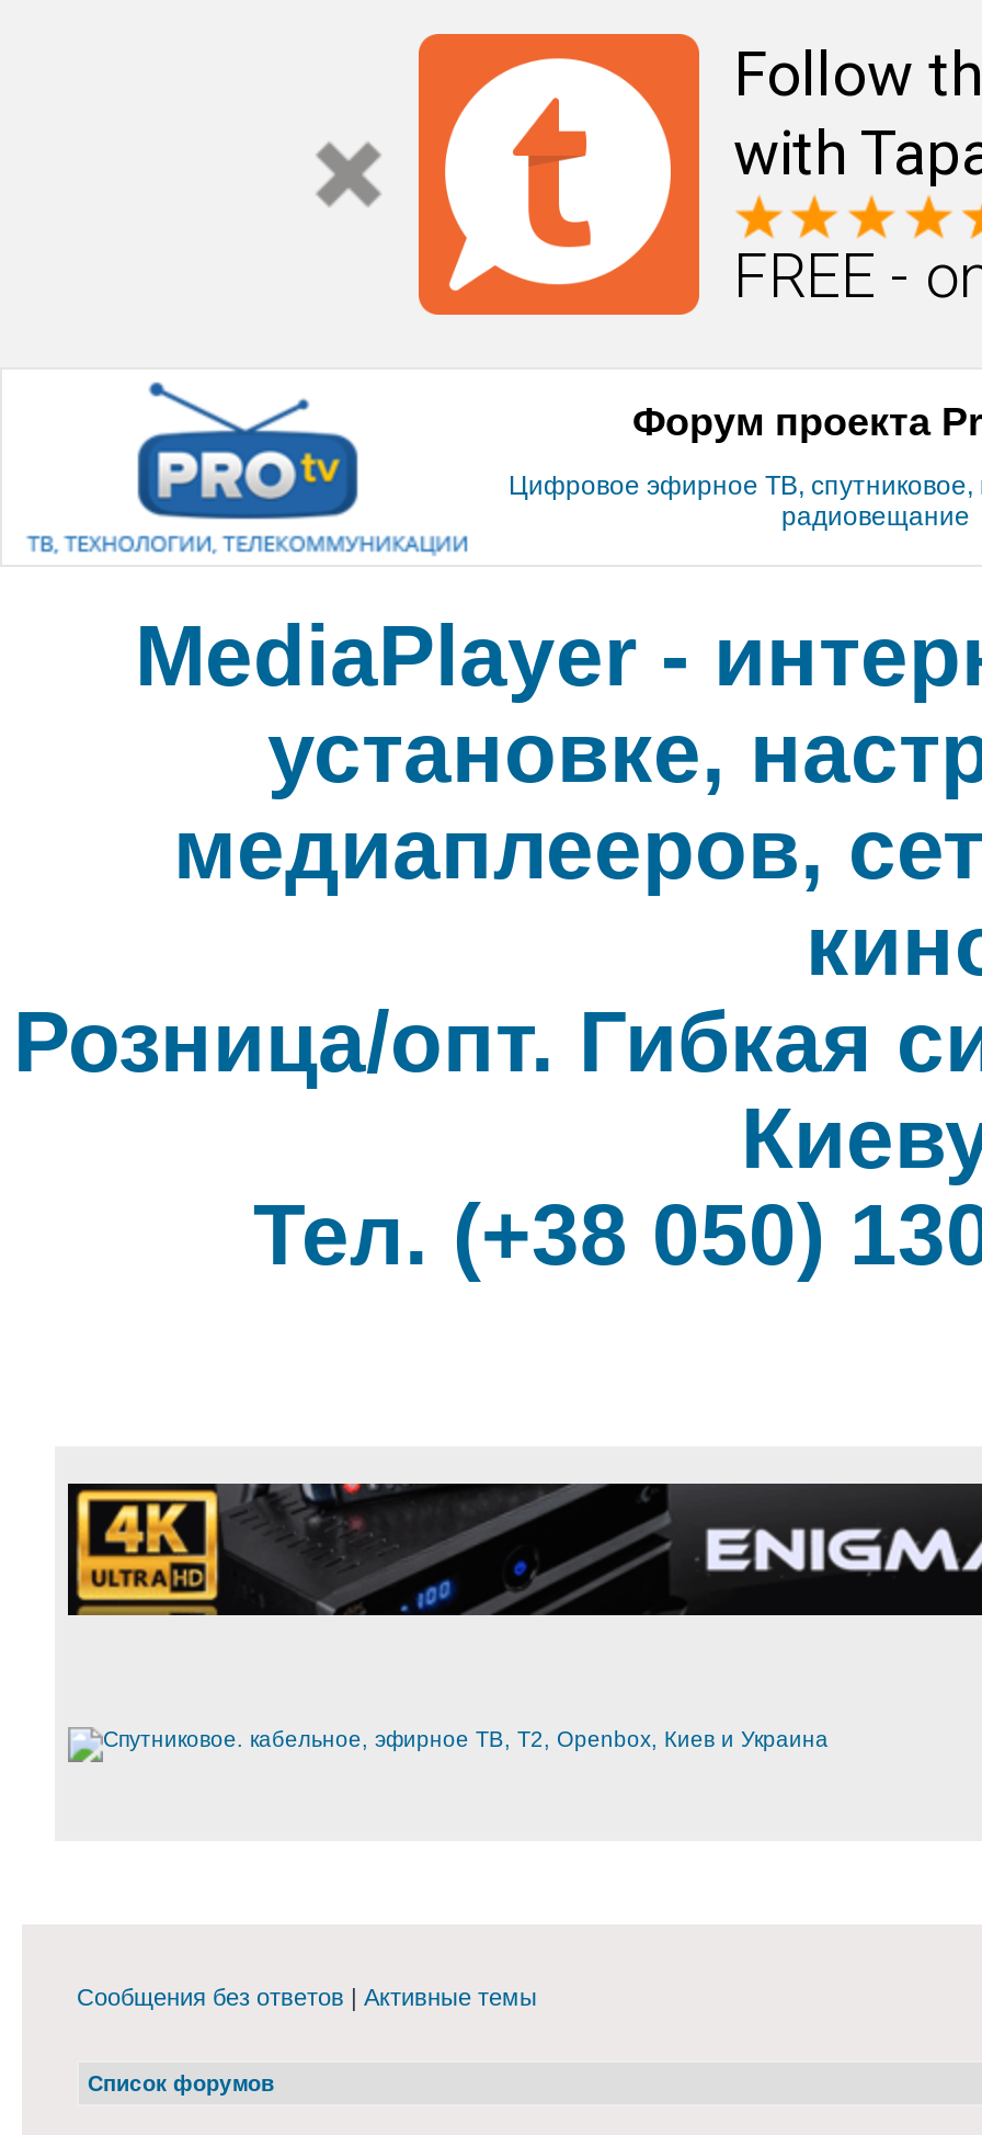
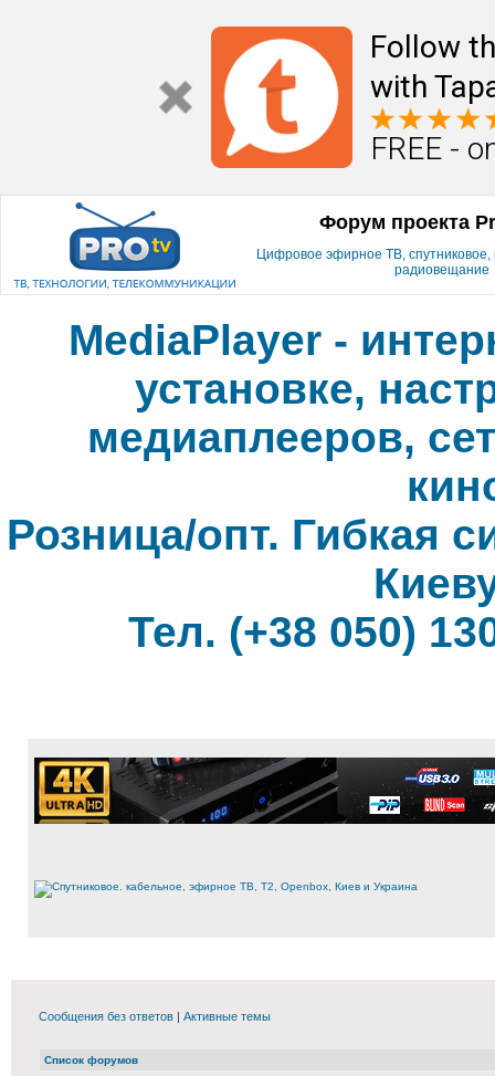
[704,1503,975,1595] [image] -> [356,766,492,815] [image]

